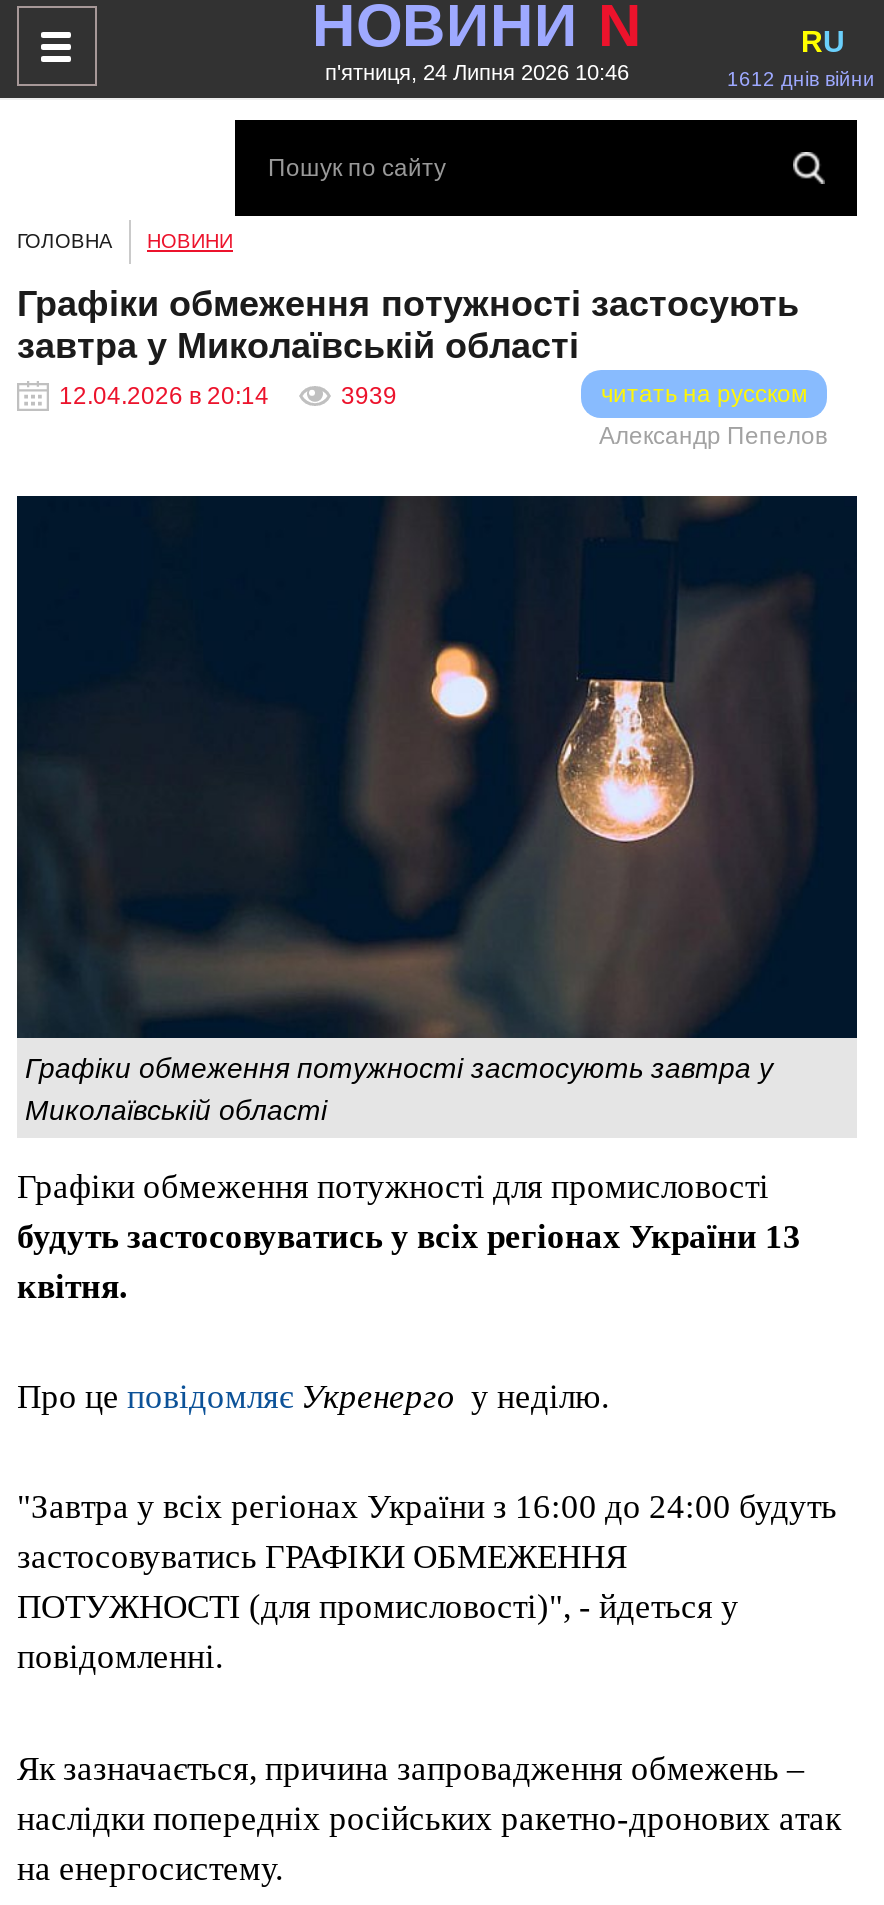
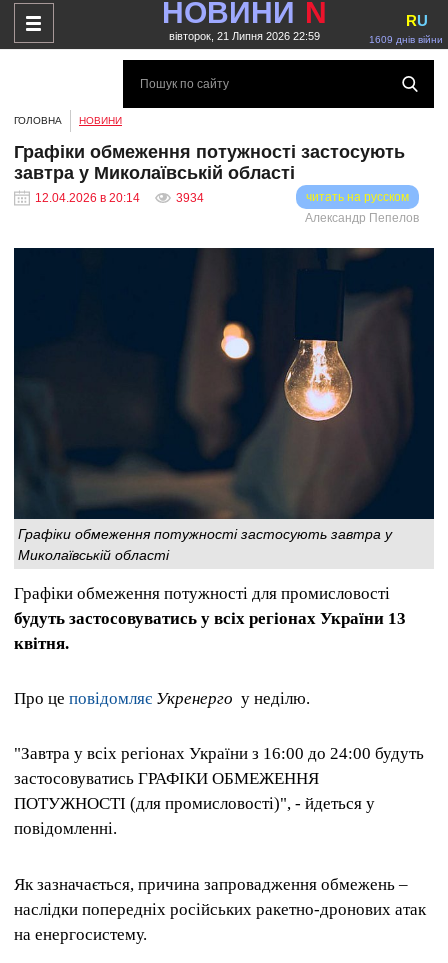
[325,60,629,84] п'ятниця, 24 Липня 2026 10:46 -> [168,30,319,42] вівторок, 21 Липня 2026 22:59
[727,68,875,90] 1612 днів війни -> [369,34,443,45] 1609 днів війни
[341,382,397,410] 3939 -> [176,191,204,205] 3934

